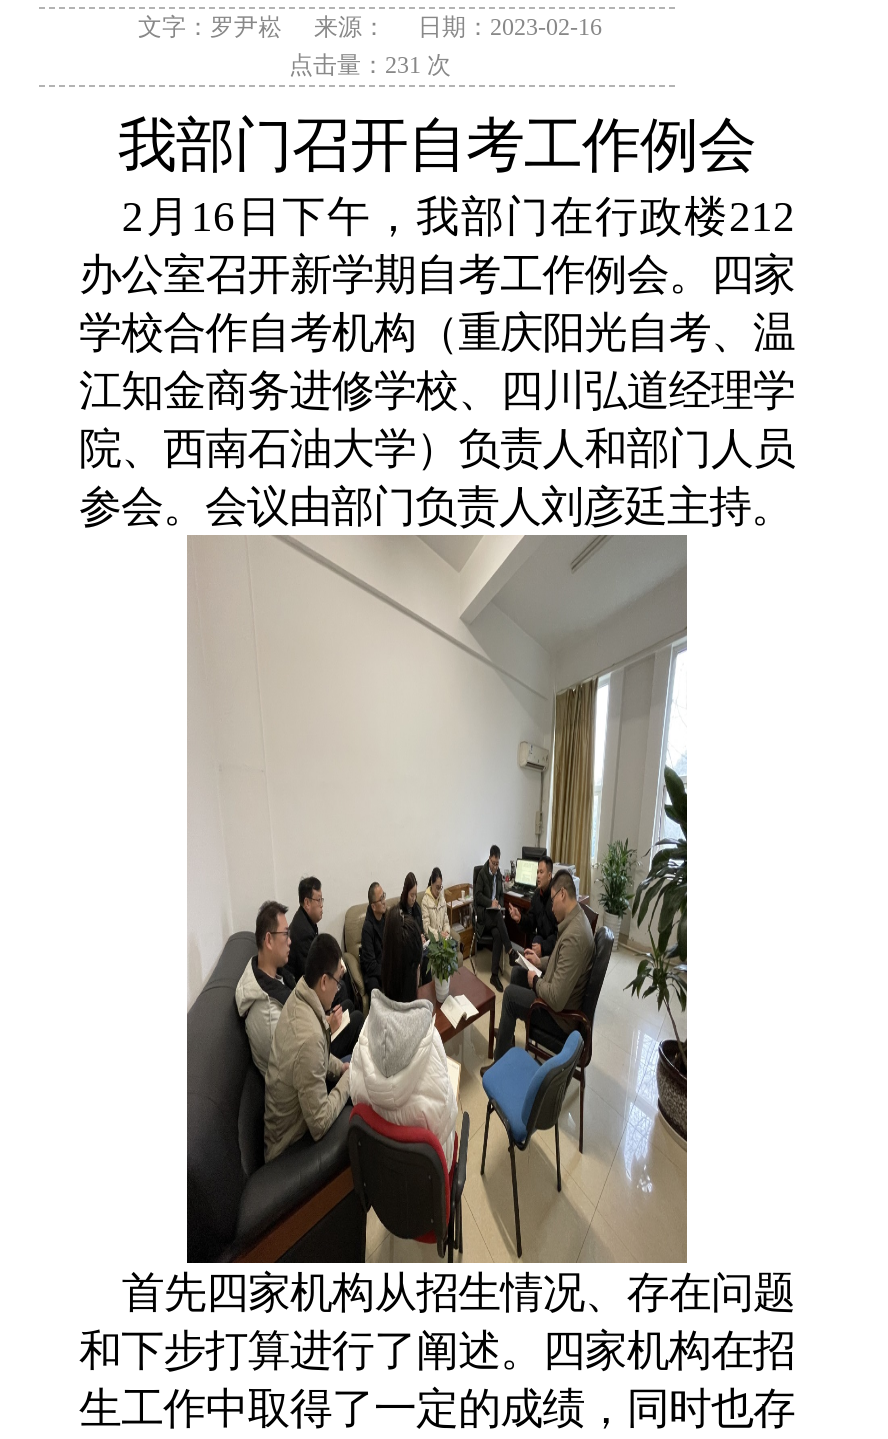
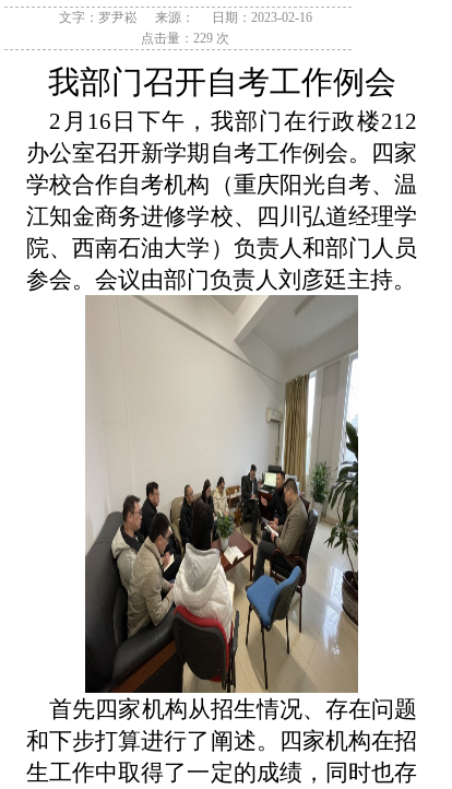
[289,50,451,78] 点击量：231次 -> [141,30,229,45] 点击量：229次

